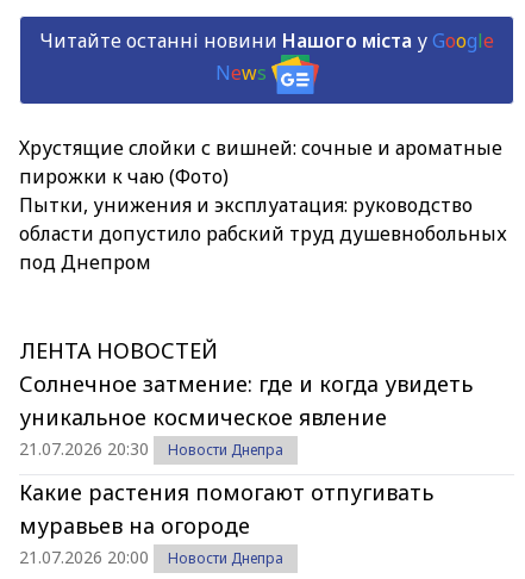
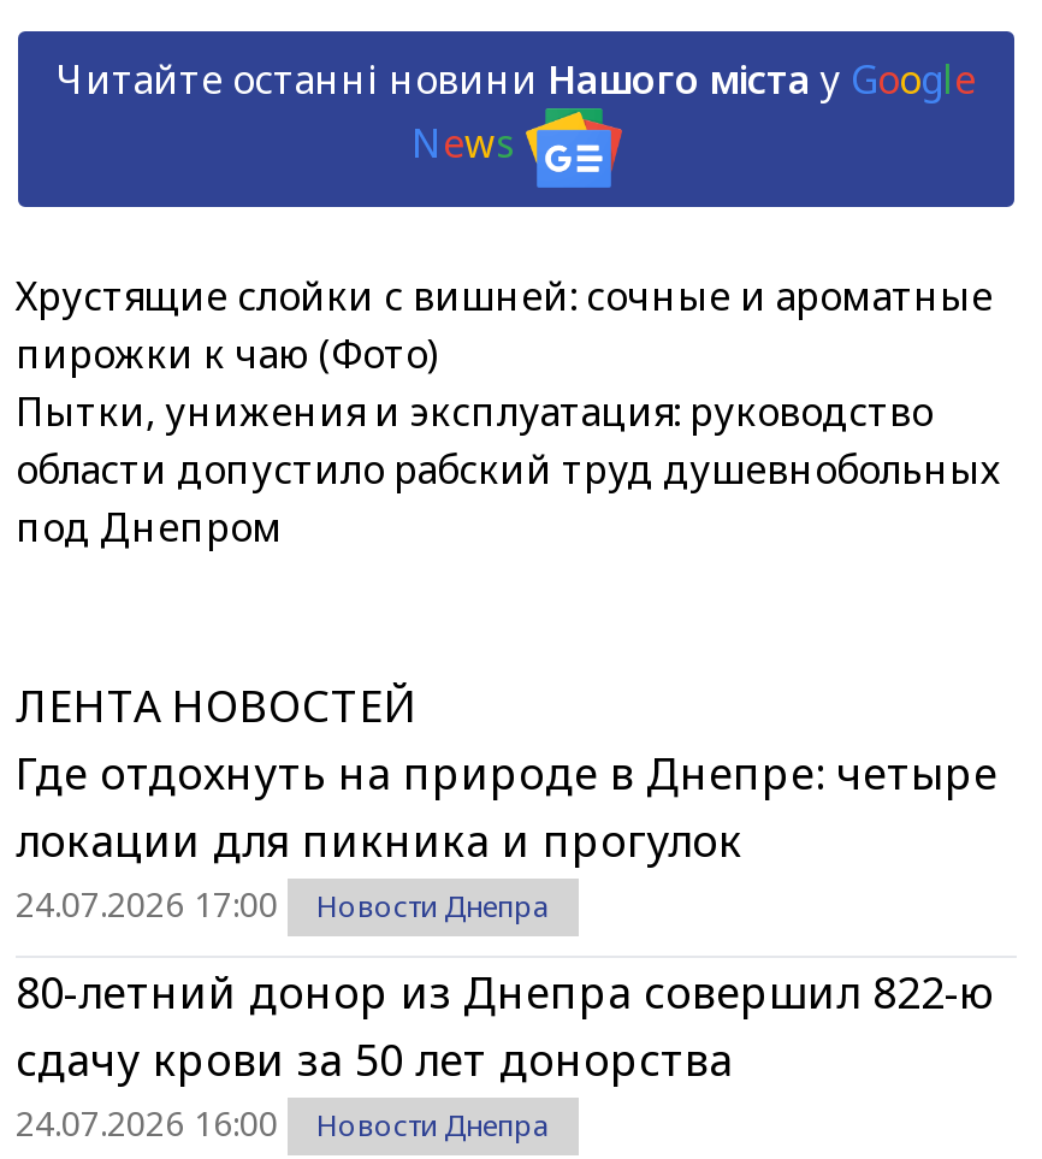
[19,369,473,460] Солнечное затмение: где и когда увидеть | уникальное космическое явление | 21.07.2026 20:30 -> [16,744,997,926] Где отдохнуть на природе в Днепре: четыре | локации для пикника и прогулок | 24.07.2026 17:00
[19,478,433,568] Какие растения помогают отпугивать | муравьев на огороде | 21.07.2026 20:00 -> [16,963,995,1146] 80-летний донор из Днепра совершил 822-ю | сдачу крови за 50 лет донорства | 24.07.2026 16:00

